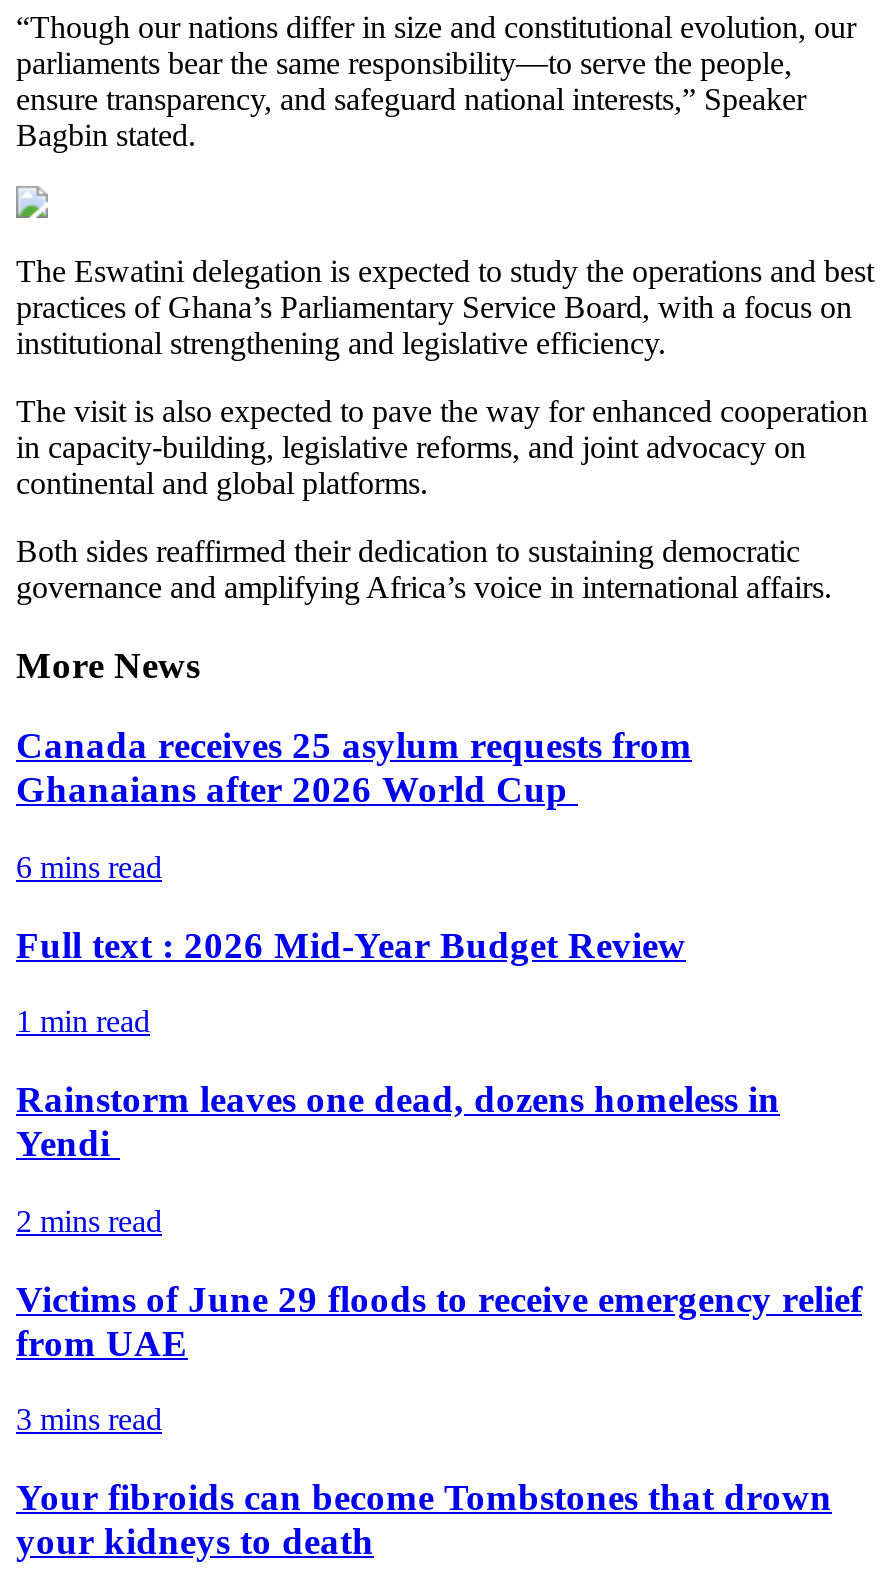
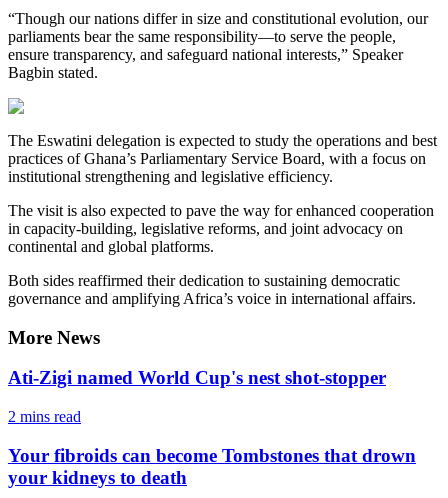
[16,725,780,1164] Canada receives 25 asylum requests from | Ghanaians after 2026 World Cup | 6 mins read | Full text : 2026 Mid-Year Budget Review | 1 min read | Rainstorm leaves one dead, dozens homeless in | Yendi -> [8,367,386,388] Ati-Zigi named World Cup's nest shot-stopper
[16,1277,862,1437] Victims of June 29 floods to receive emergency relief | from UAE | 3 mins read -> none

